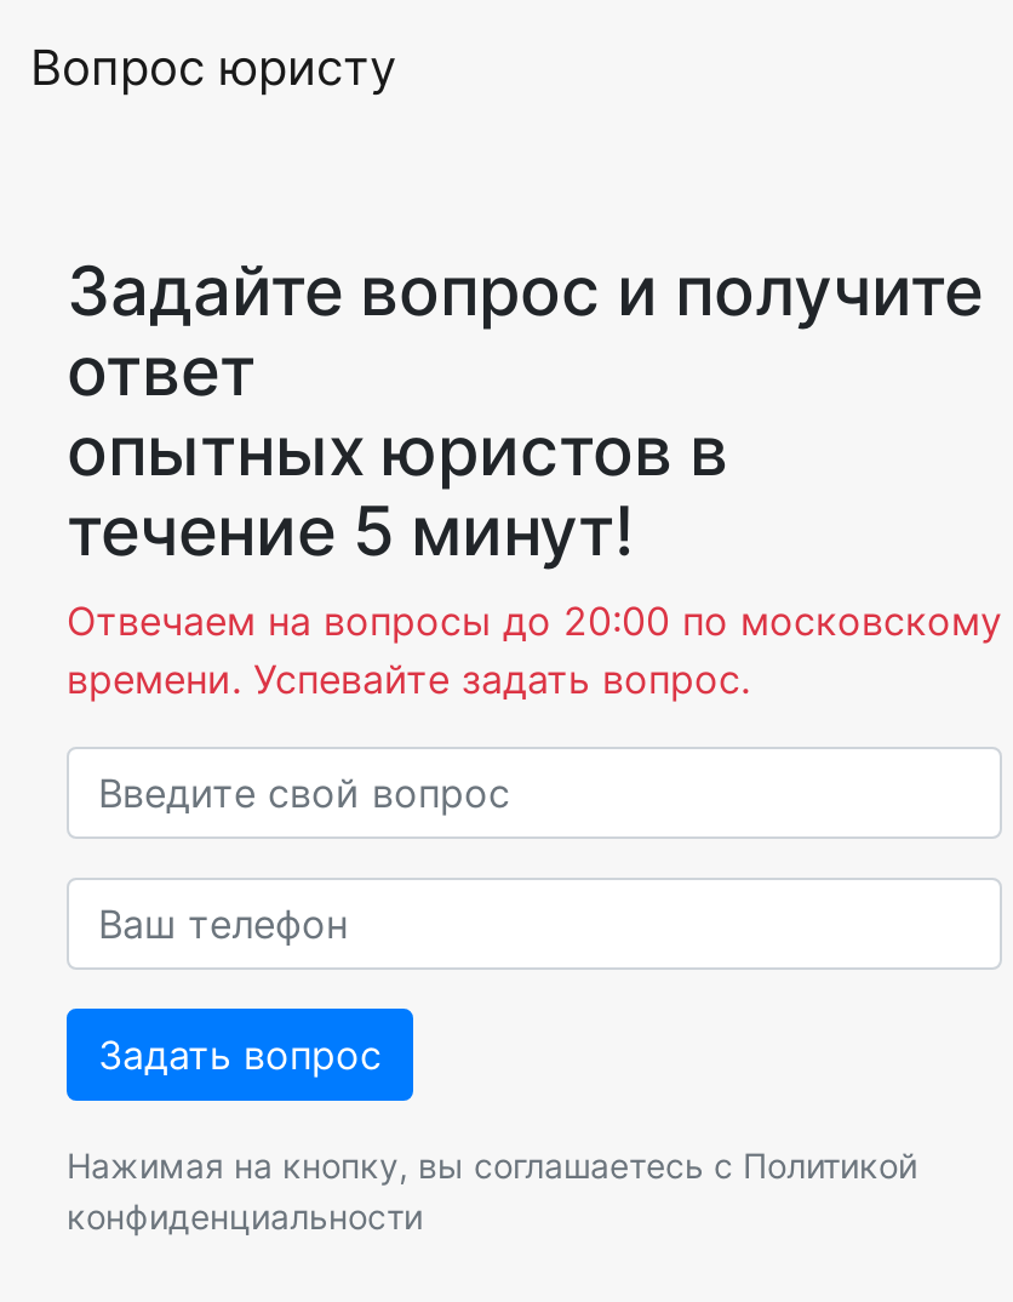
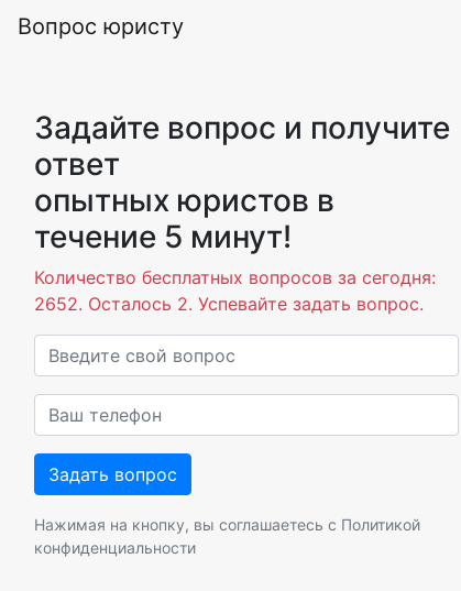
[67,596,1002,703] Отвечаем на вопросы до 20:00 по московскому | времени. Успевайте задать вопрос. -> [34,266,436,315] Количество бесплатных вопросов за сегодня: | 2652. Осталось 2. Успевайте задать вопрос.

